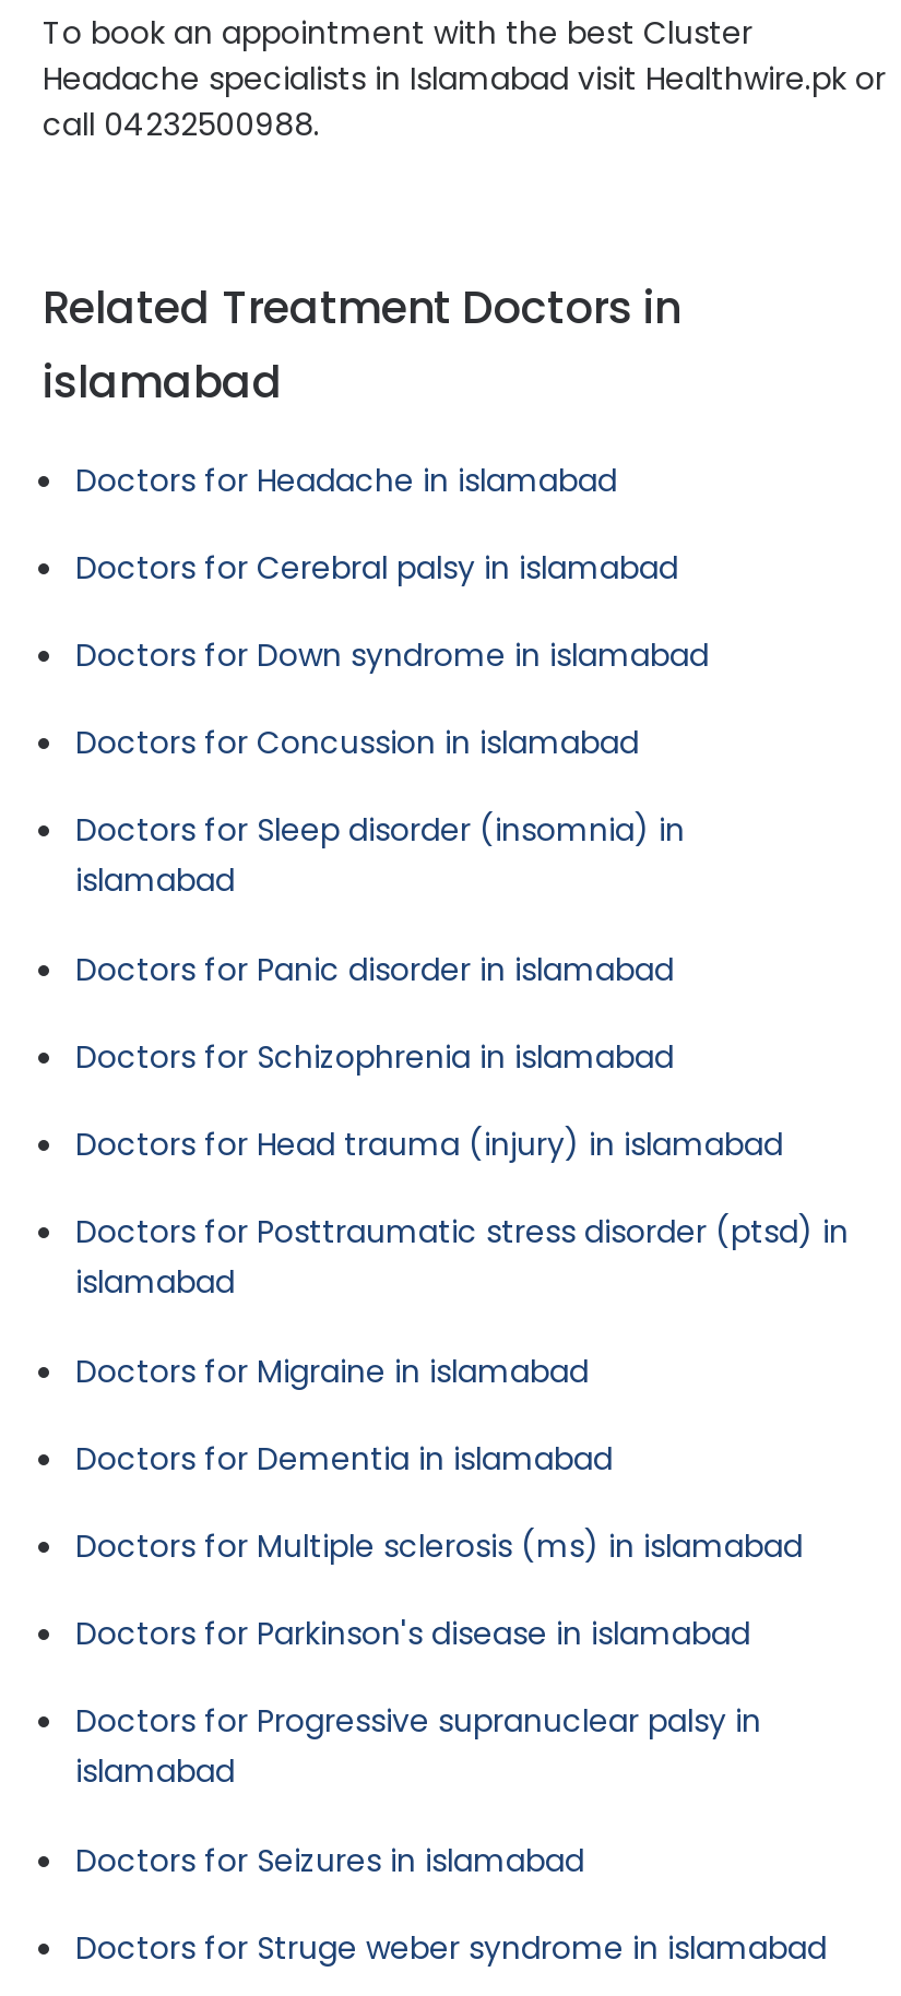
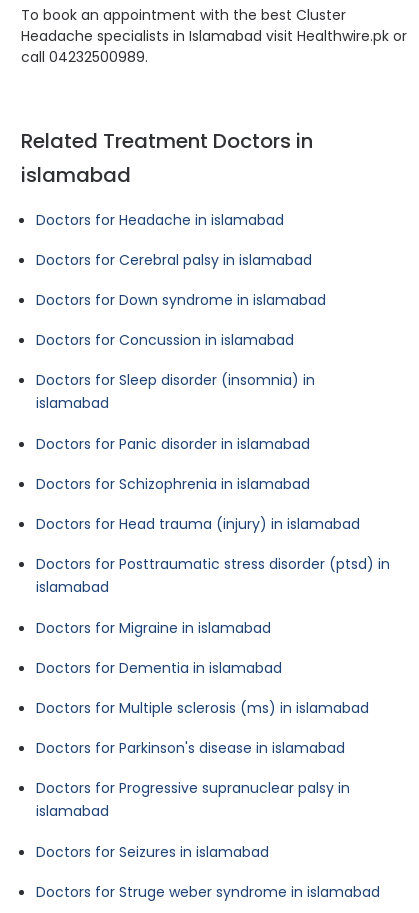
[43,103,320,147] call 04232500988. -> [21,47,148,67] call 04232500989.

